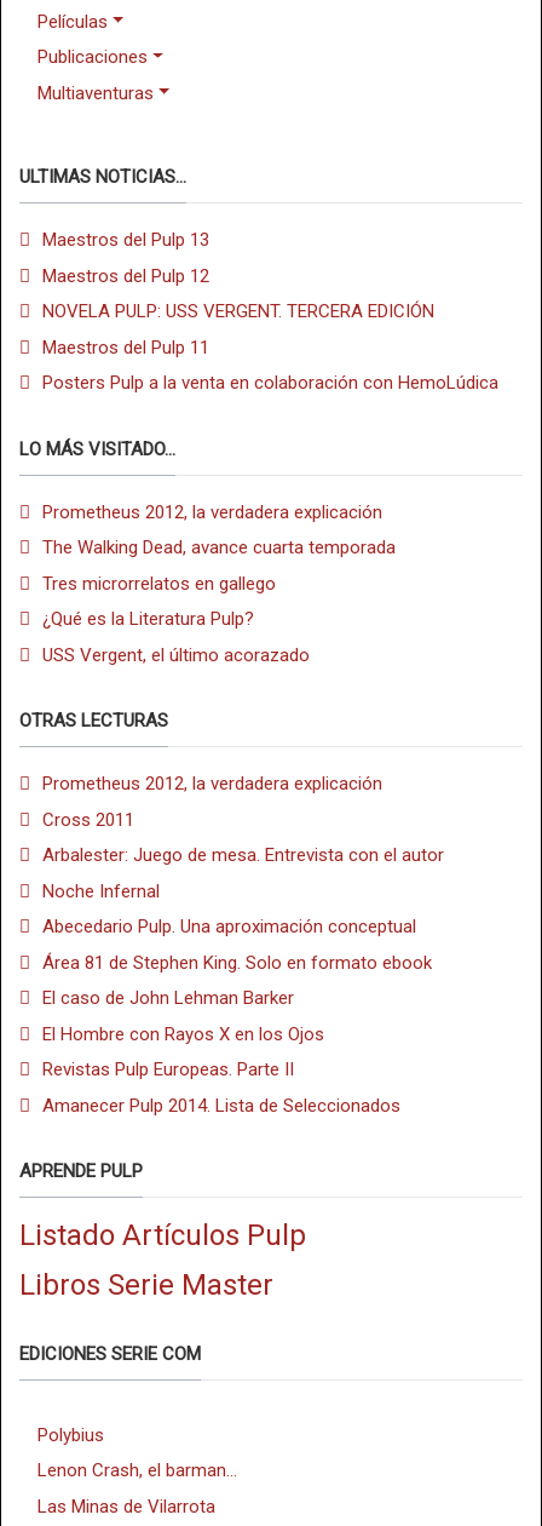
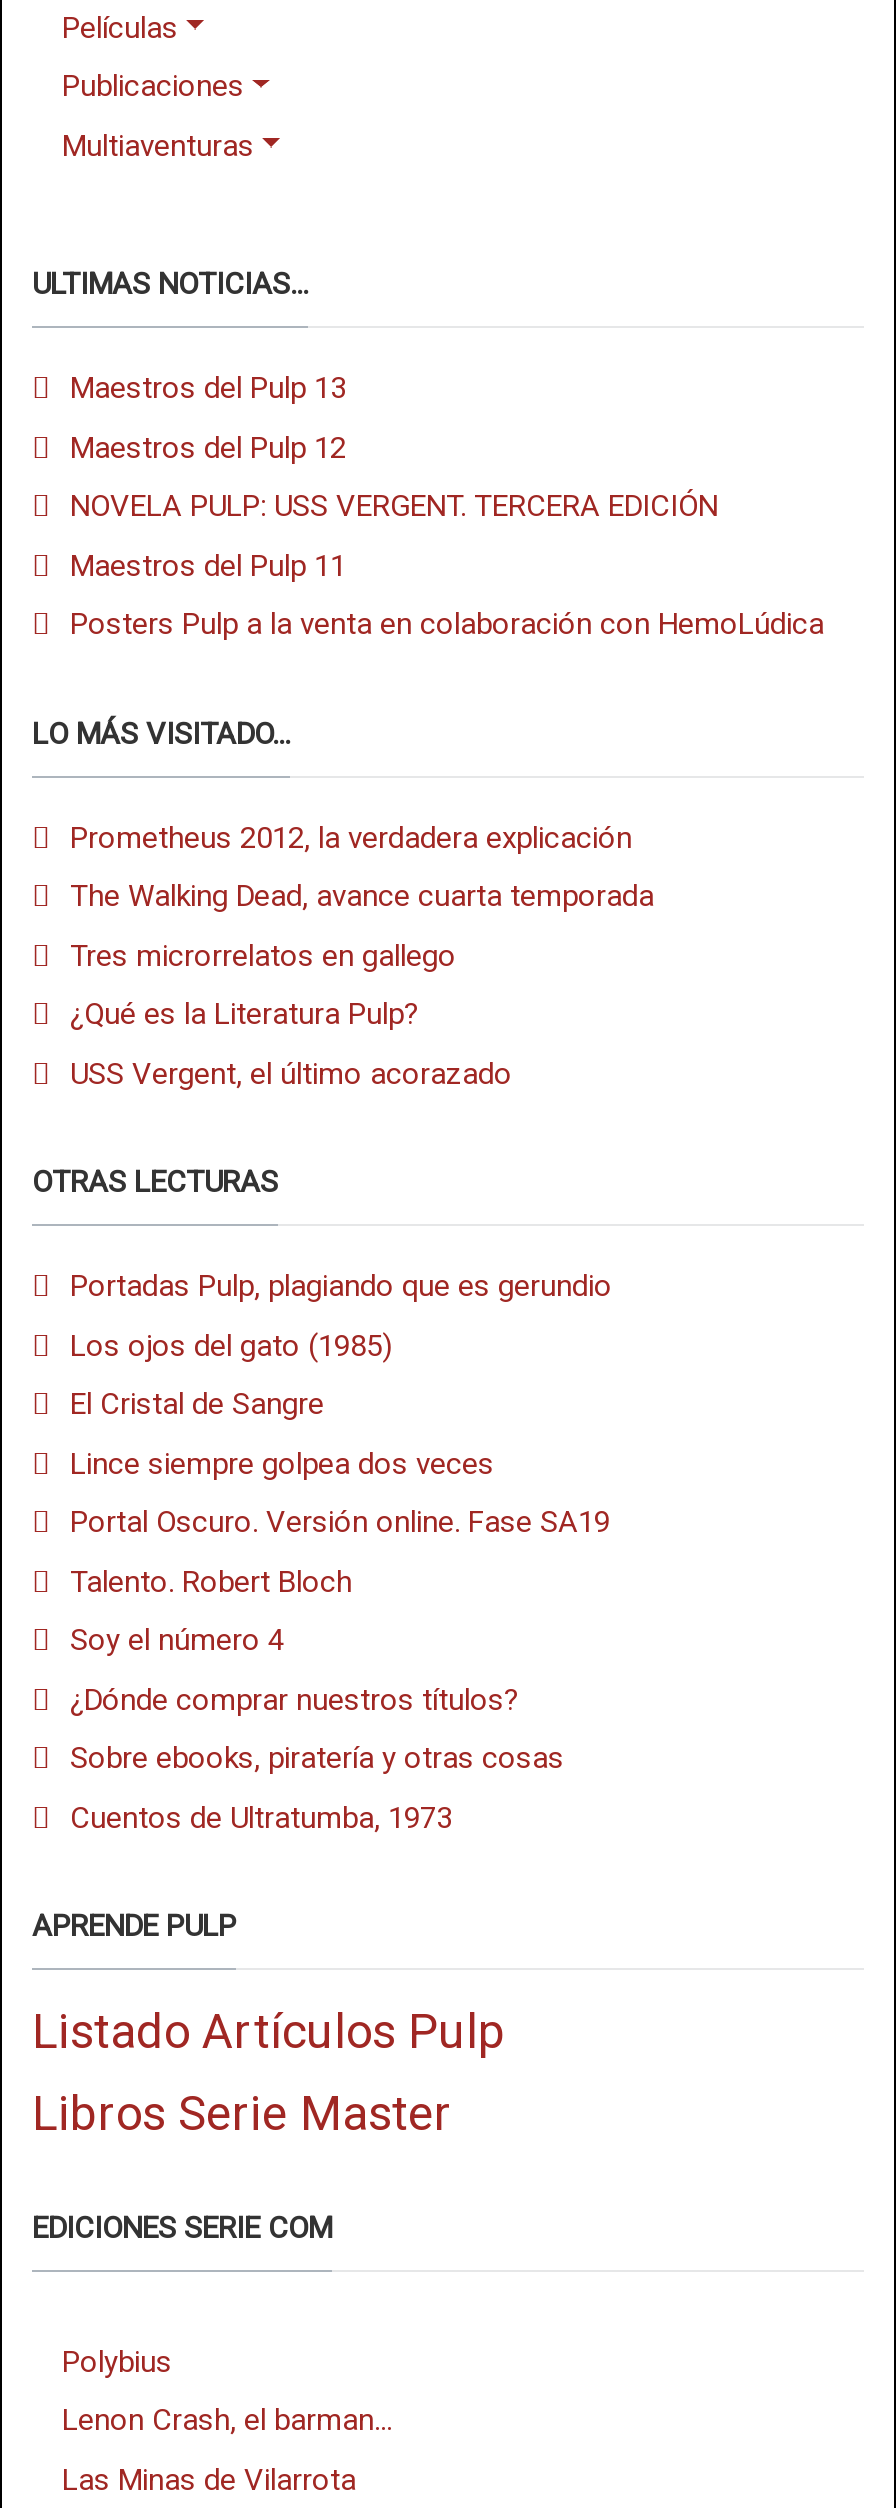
[42,773,382,795] Prometheus 2012, la verdadera explicación -> [70,1268,612,1304] Portadas Pulp, plagiando que es gerundio
[42,809,134,830] Cross 2011 -> [70,1327,392,1363] Los ojos del gato (1985)
[42,844,444,866] Arbalester: Juego de mesa. Entrevista con el autor -> [70,1386,324,1422] El Cristal de Sangre
[42,880,160,902] Noche Infernal -> [70,1445,494,1481] Lince siempre golpea dos veces
[42,916,416,938] Abecedario Pulp. Una aproximación conceptual -> [70,1504,610,1540] Portal Oscuro. Versión online. Fase SA19
[42,952,432,973] Área 81 de Stephen King. Solo en formato ebook -> [70,1563,352,1599] Talento. Robert Bloch
[42,987,294,1009] El caso de John Lehman Barker -> [70,1622,284,1658] Soy el número 4
[42,1023,324,1045] El Hombre con Rayos X en los Ojos -> [70,1681,520,1717] ¿Dónde comprar nuestros títulos?
[42,1059,294,1081] Revistas Pulp Europeas. Parte II -> [70,1740,564,1776] Sobre ebooks, piratería y otras cosas
[42,1094,400,1116] Amanecer Pulp 2014. Lista de Seleccionados -> [70,1799,452,1835] Cuentos de Ultratumba, 1973

